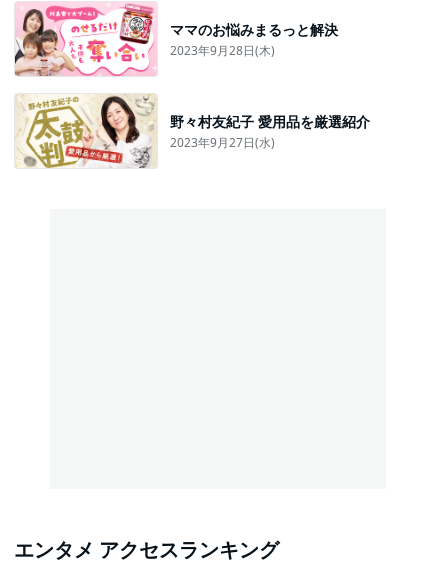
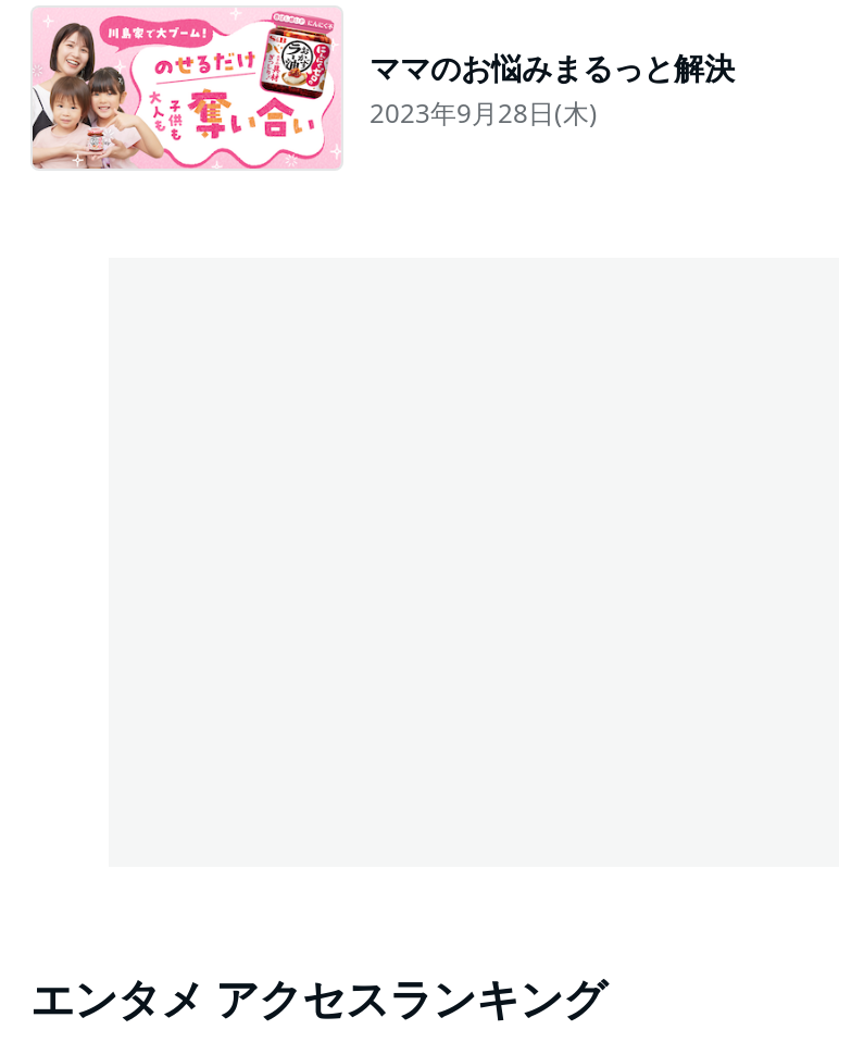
[15,94,370,169] [image] | 野々村友紀子 愛用品を厳選紹介 | 2023年9月27日(水) -> none

